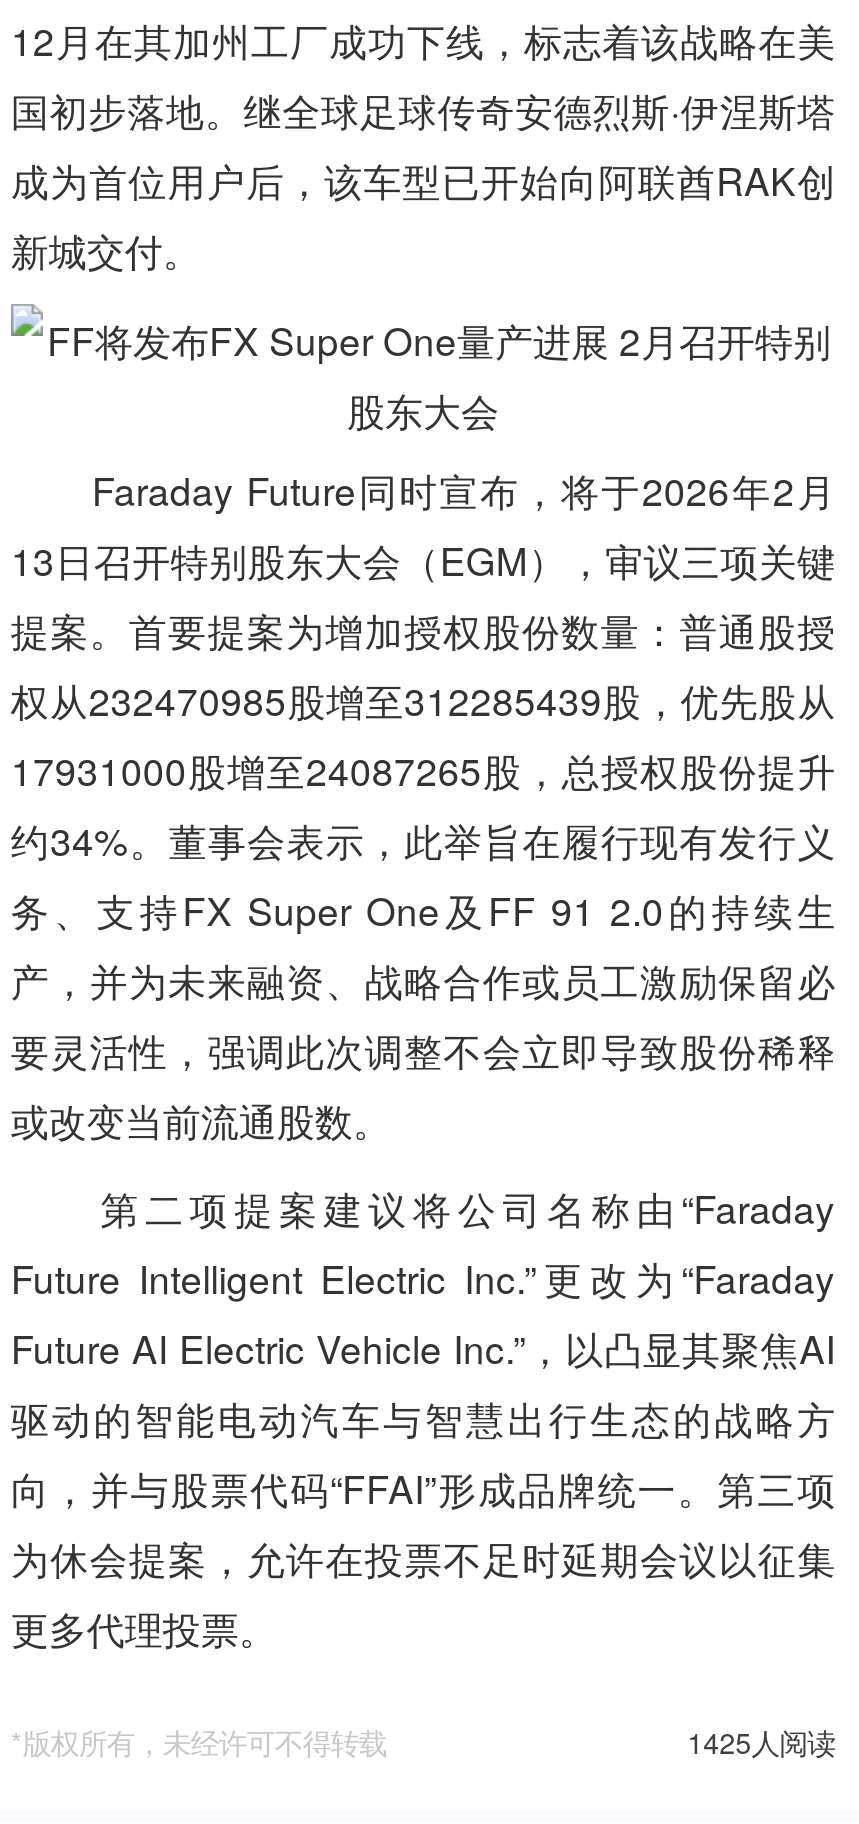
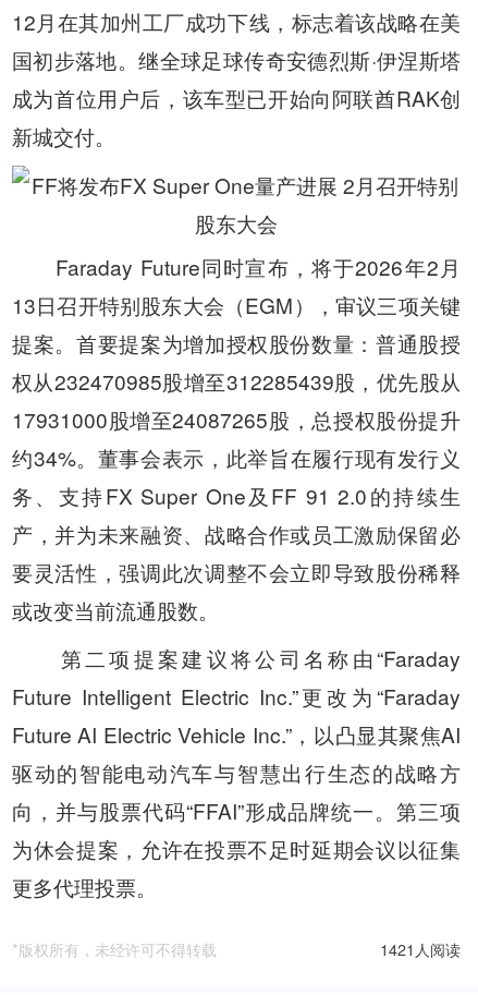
[687,1722,835,1762] 1425人阅读 -> [380,939,461,960] 1421人阅读

